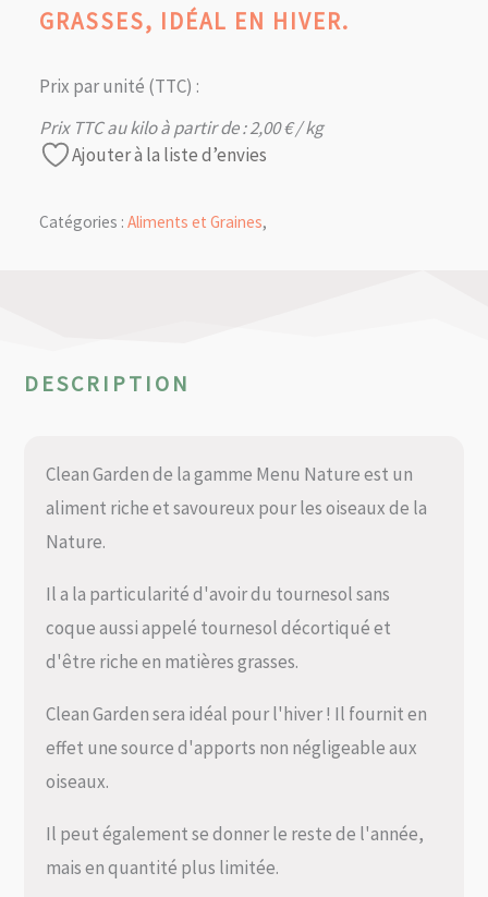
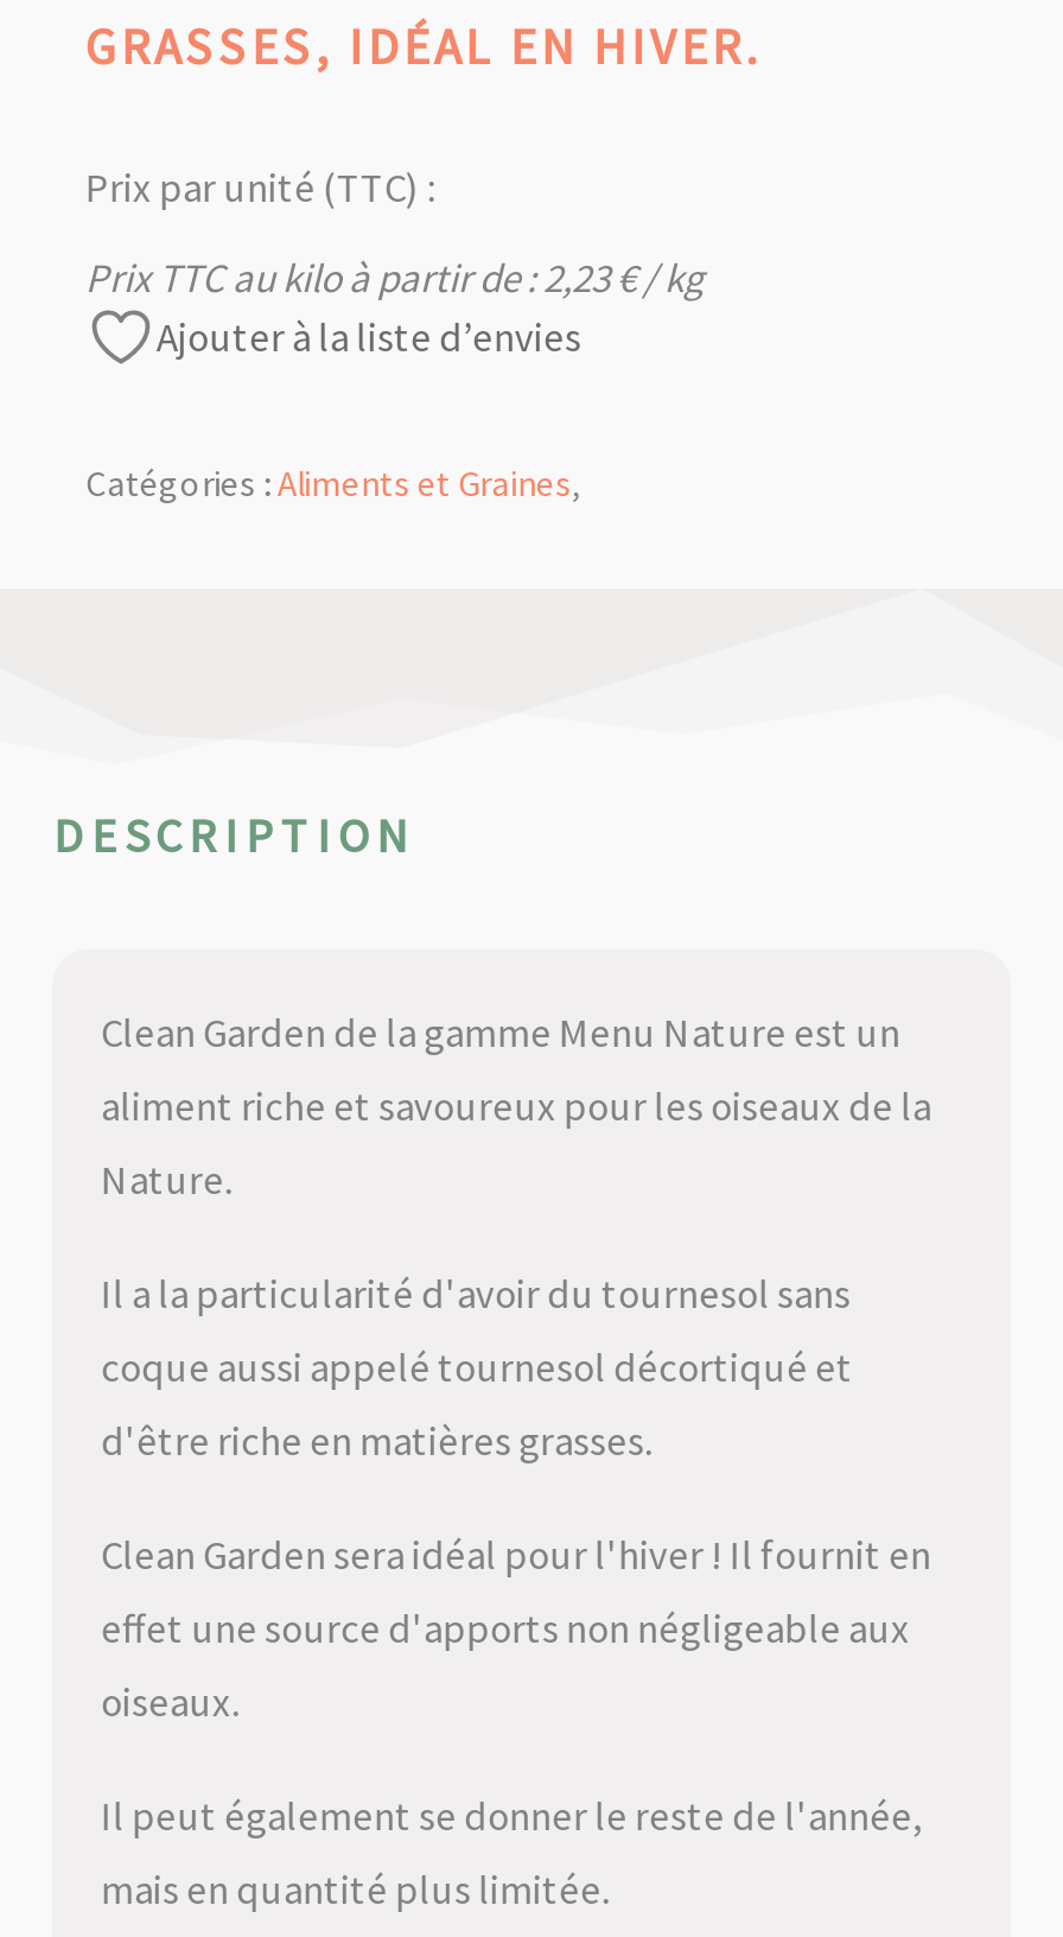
[39,116,323,140] Prix TTC au kilo à partir de :2,00€/ kg -> [85,252,704,305] Prix TTC au kilo à partir de :2,23€/ kg

